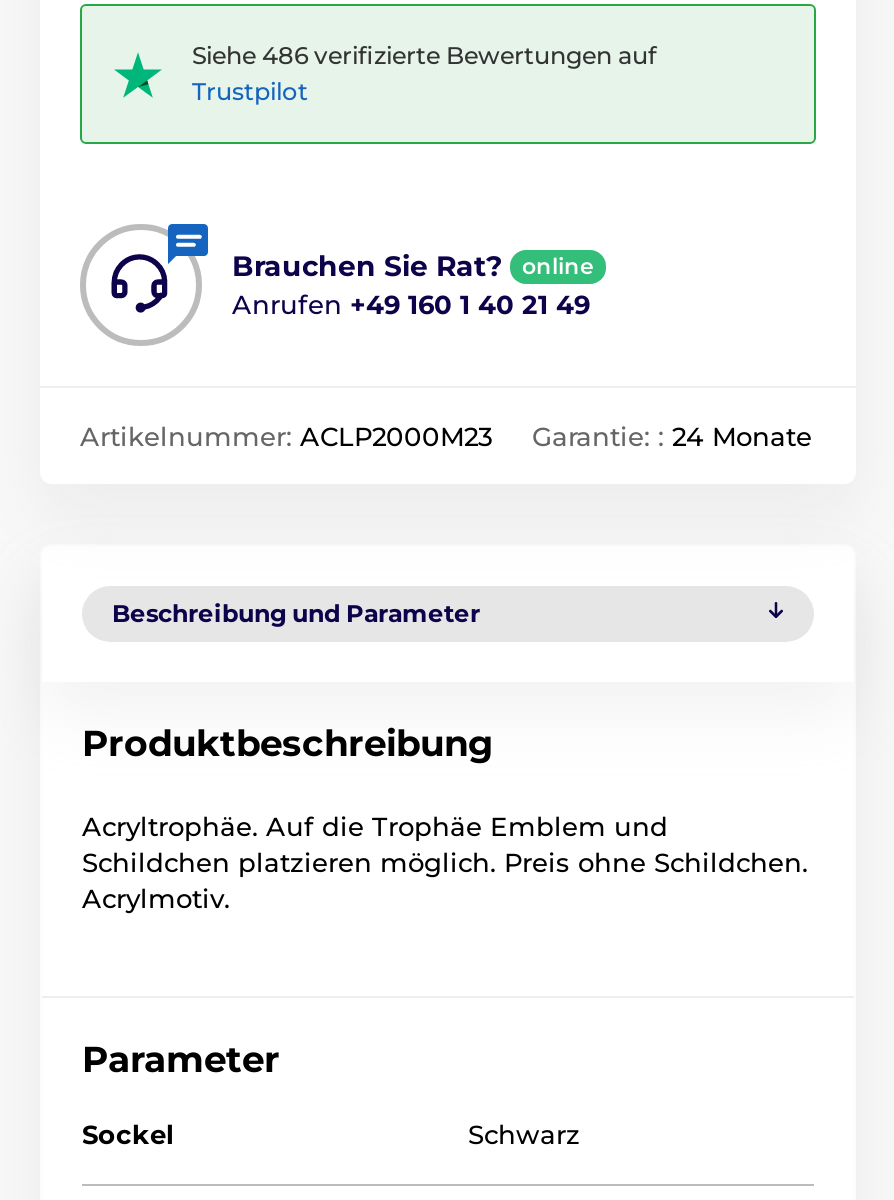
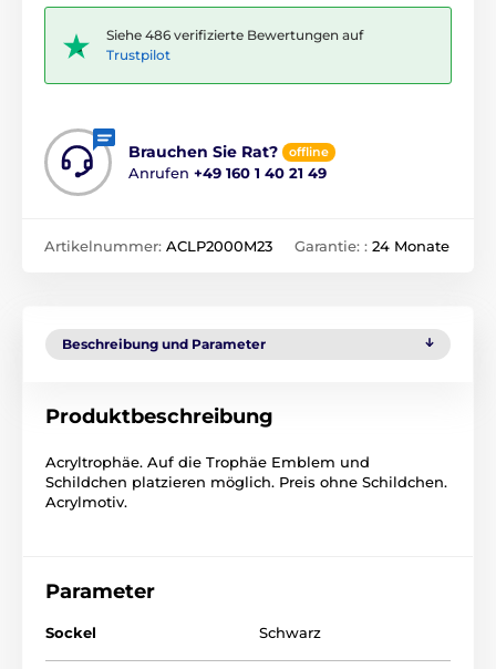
[522,252,594,280] online -> [289,144,329,159] offline

